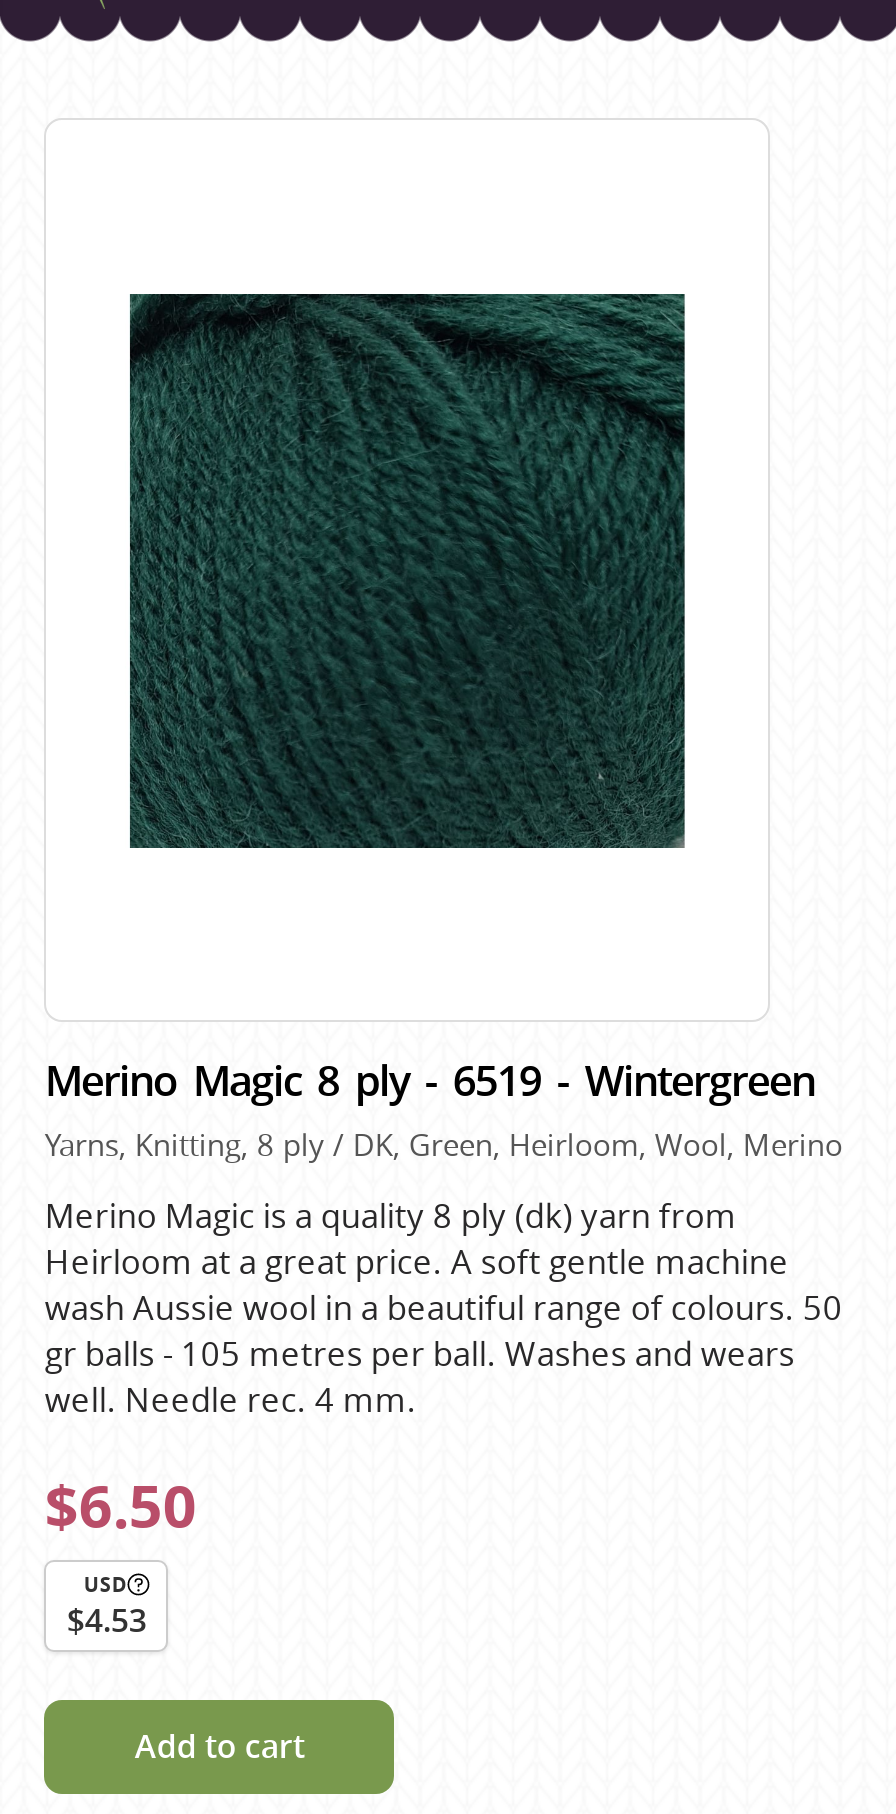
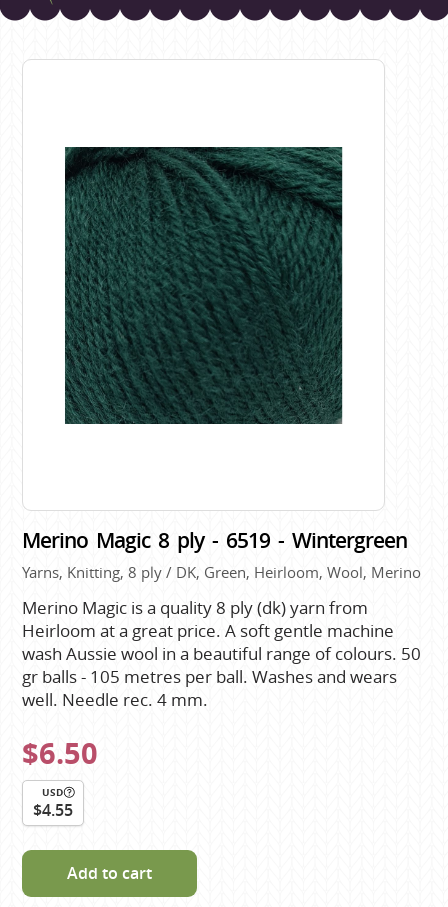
[67,1598,147,1642] $4.53 -> [33,799,73,821] $4.55

